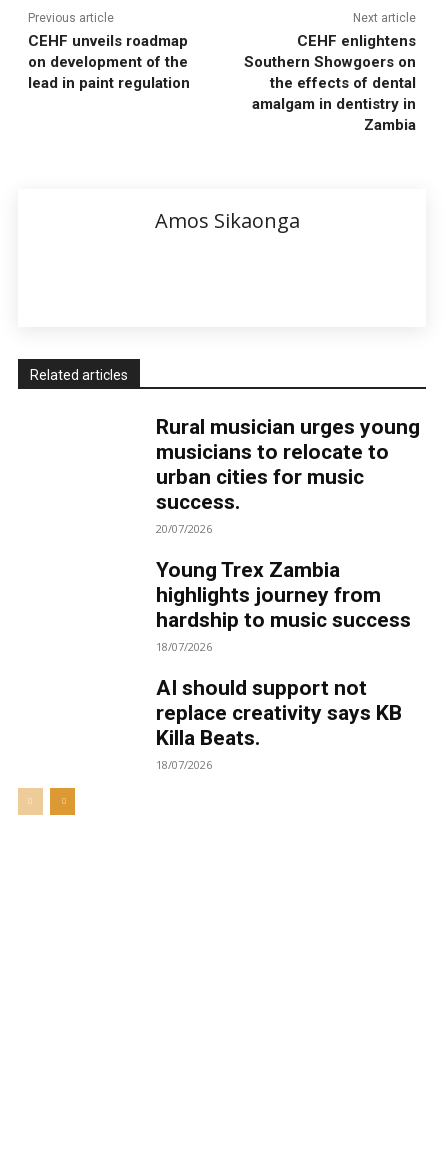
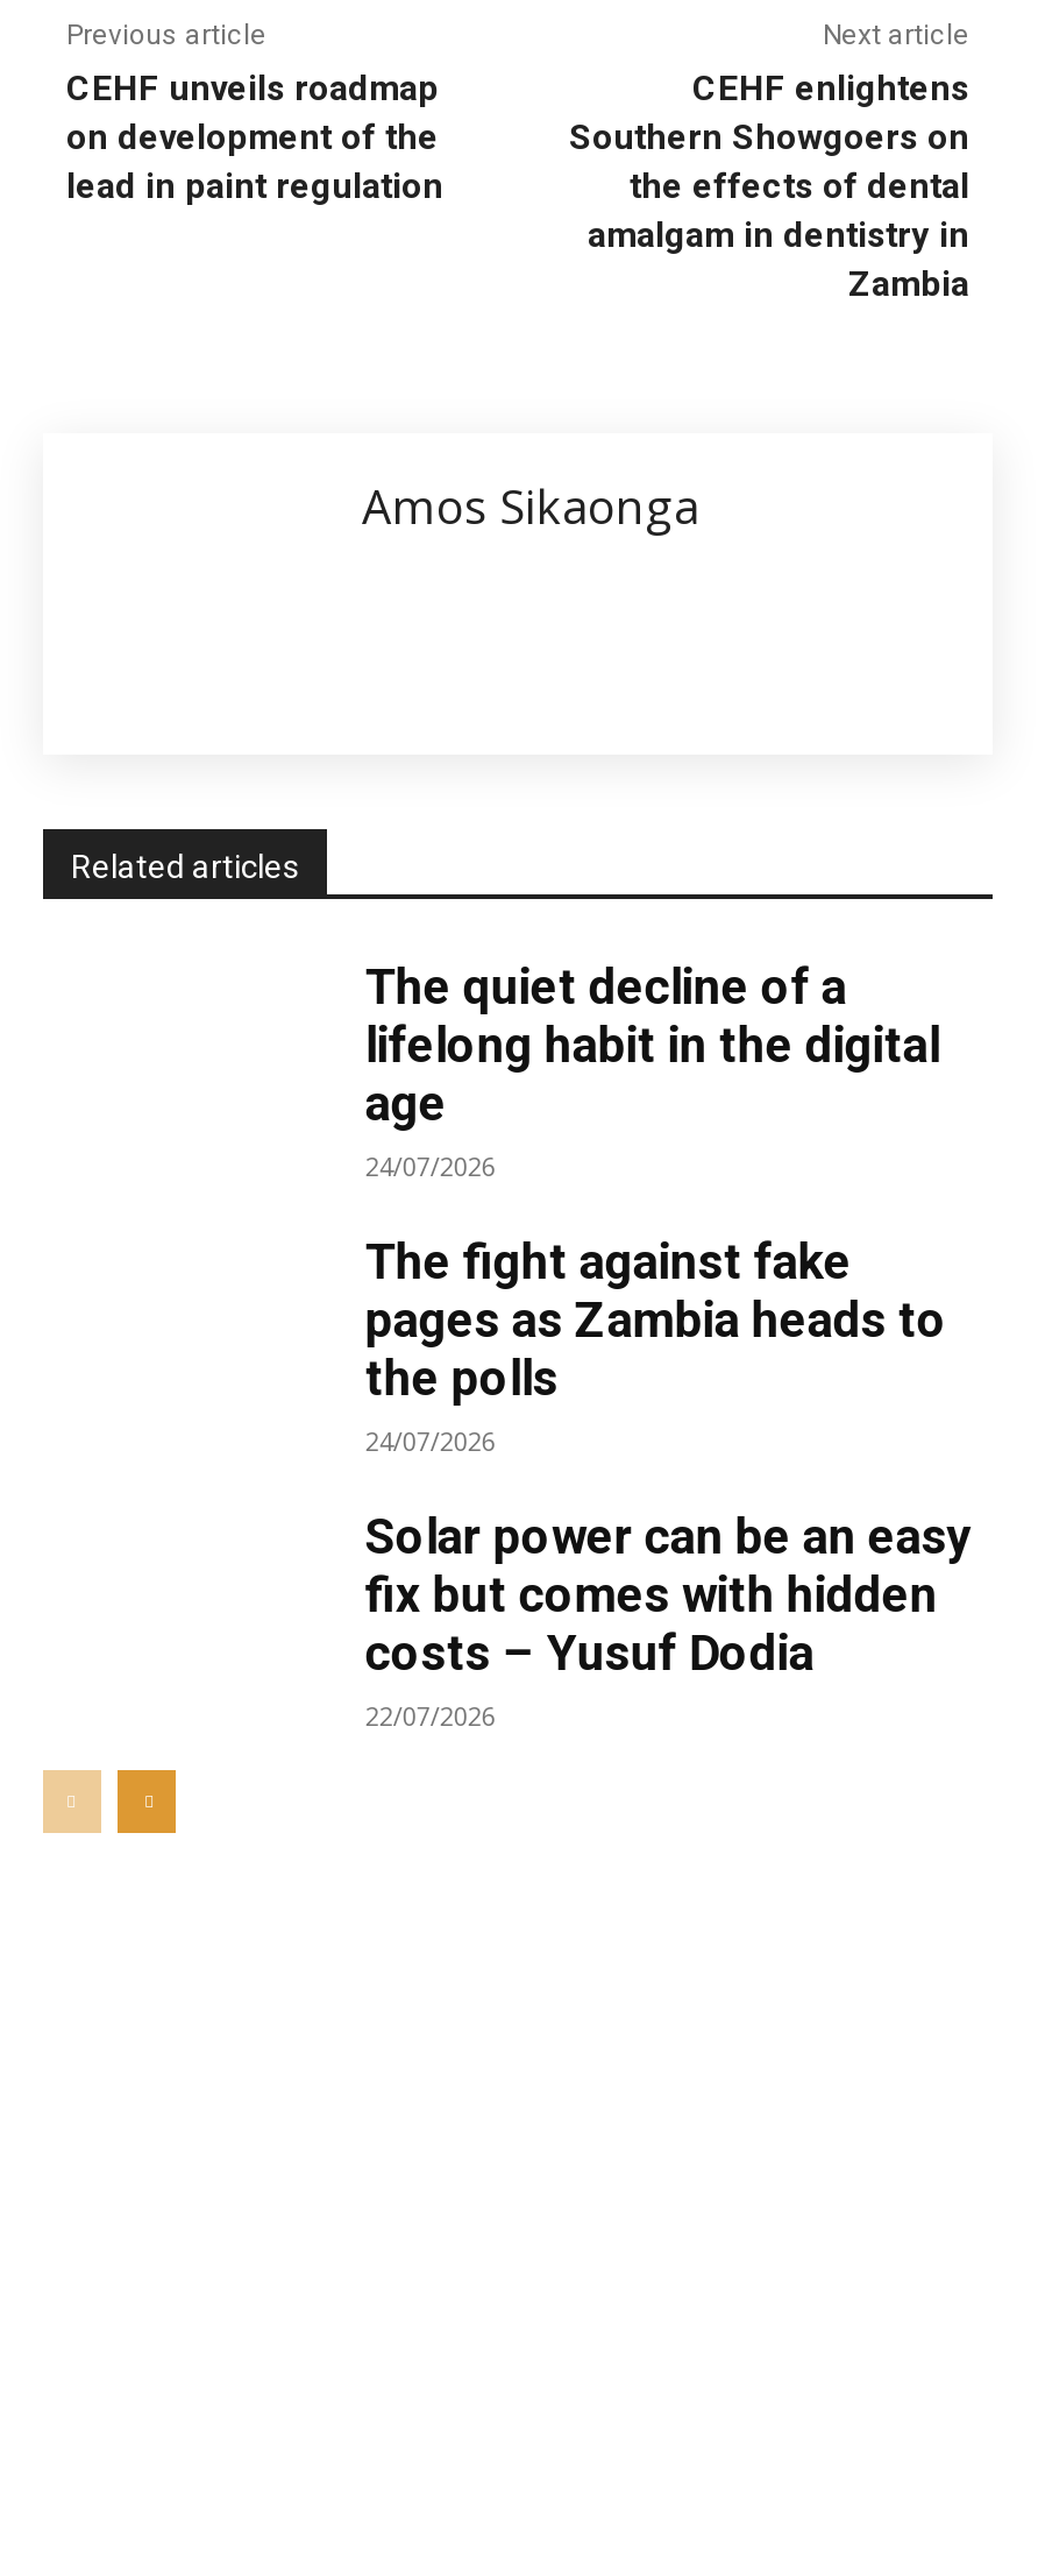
[156,414,420,535] Rural musician urges young | musicians to relocate to | urban cities for music | success. | 20/07/2026 -> [365,958,940,1182] The quiet decline of a | lifelong habit in the digital | age | 24/07/2026
[156,557,411,653] Young Trex Zambia | highlights journey from | hardship to music success | 18/07/2026 -> [365,1233,947,1457] The fight against fake | pages as Zambia heads to | the polls | 24/07/2026
[156,675,402,771] AI should support not | replace creativity says KB | Killa Beats. | 18/07/2026 -> [365,1508,973,1732] Solar power can be an easy | fix but comes with hidden | costs – Yusuf Dodia | 22/07/2026

